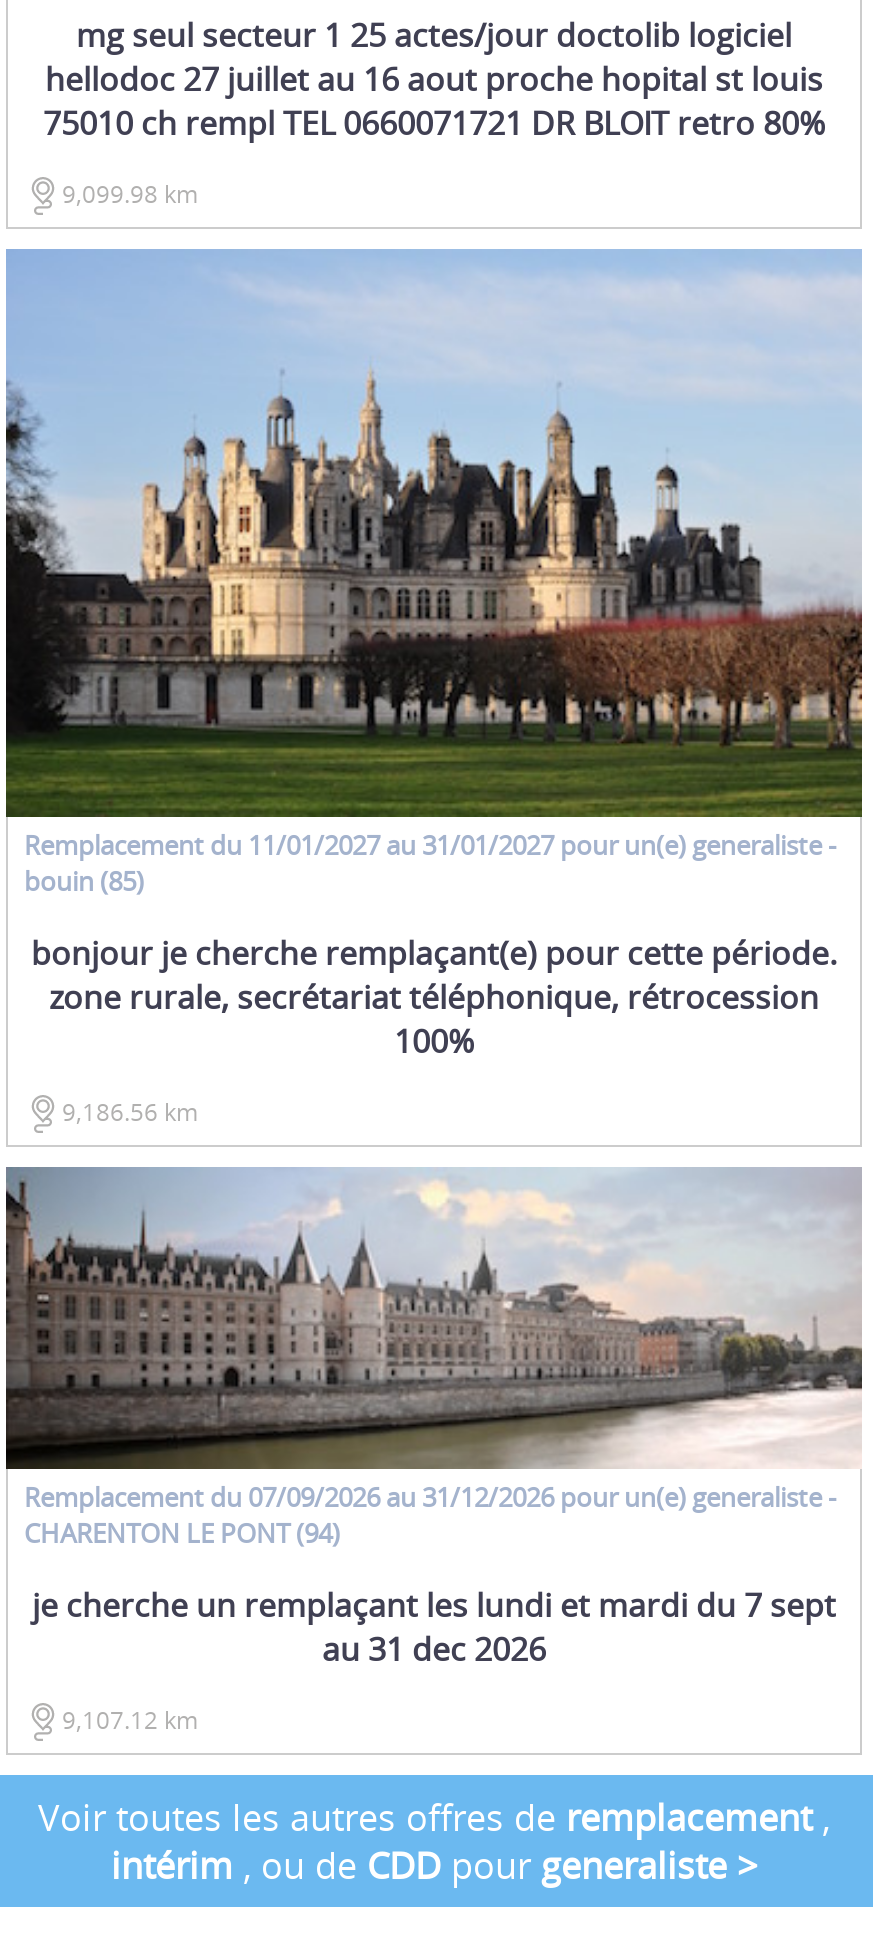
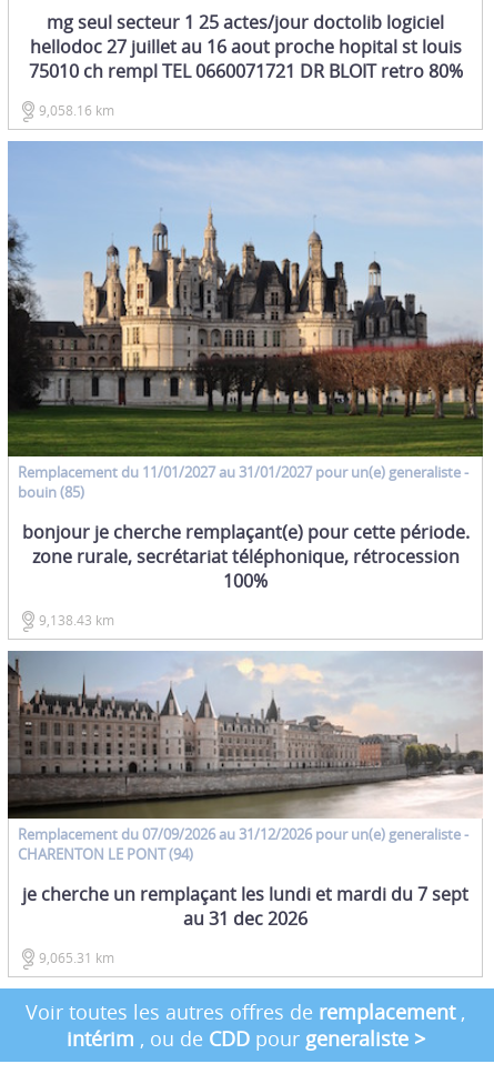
[62,177,198,209] 9,099.98 km -> [39,101,114,119] 9,058.16 km
[62,1095,198,1127] 9,186.56 km -> [39,611,114,629] 9,138.43 km
[62,1702,198,1734] 9,107.12 km -> [39,948,114,966] 9,065.31 km

